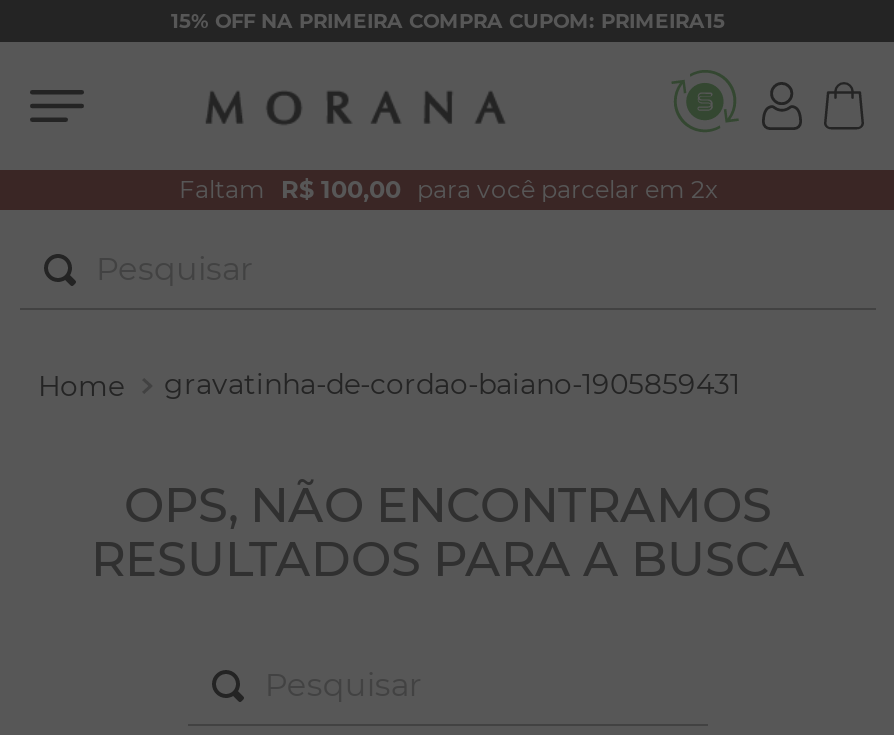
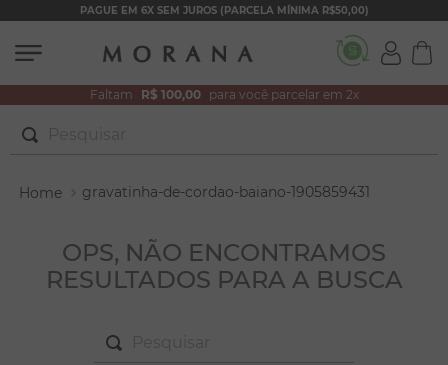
[171,8,725,34] 15% OFF NA PRIMEIRA COMPRA CUPOM: PRIMEIRA15 -> [79,4,368,17] PAGUE EM 6X SEM JUROS (PARCELA MÍNIMA R$50,00)

